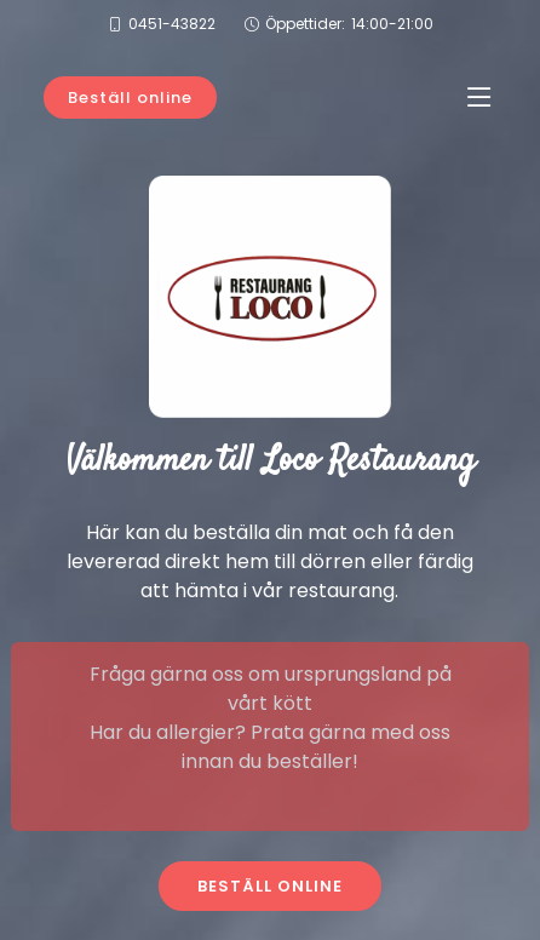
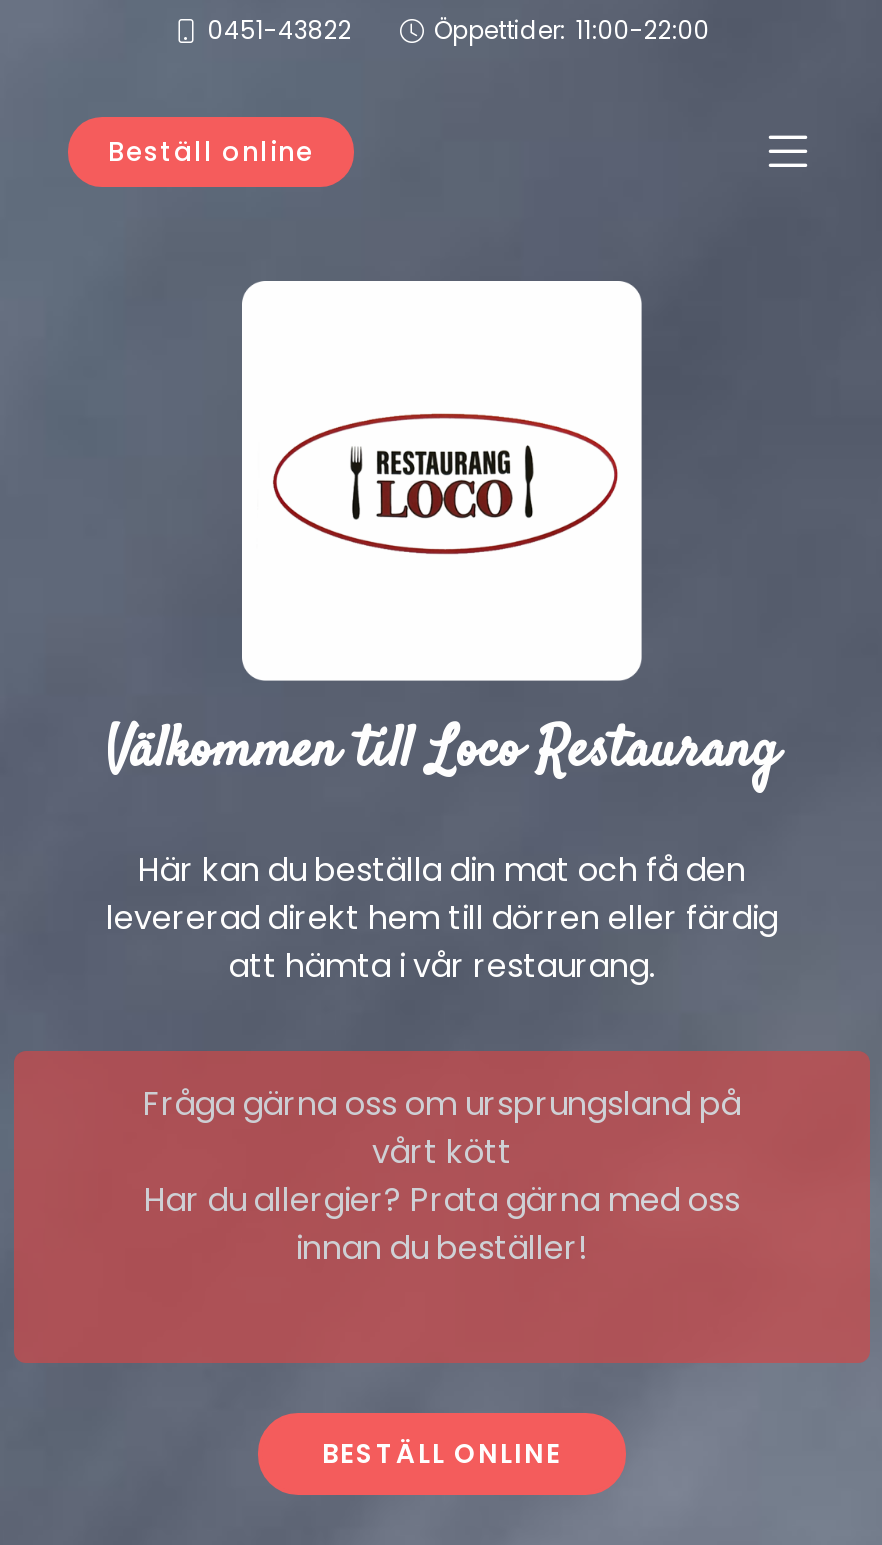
[265,13,433,34] Öppettider: 14:00-21:00 -> [434,13,710,47] Öppettider: 11:00-22:00

